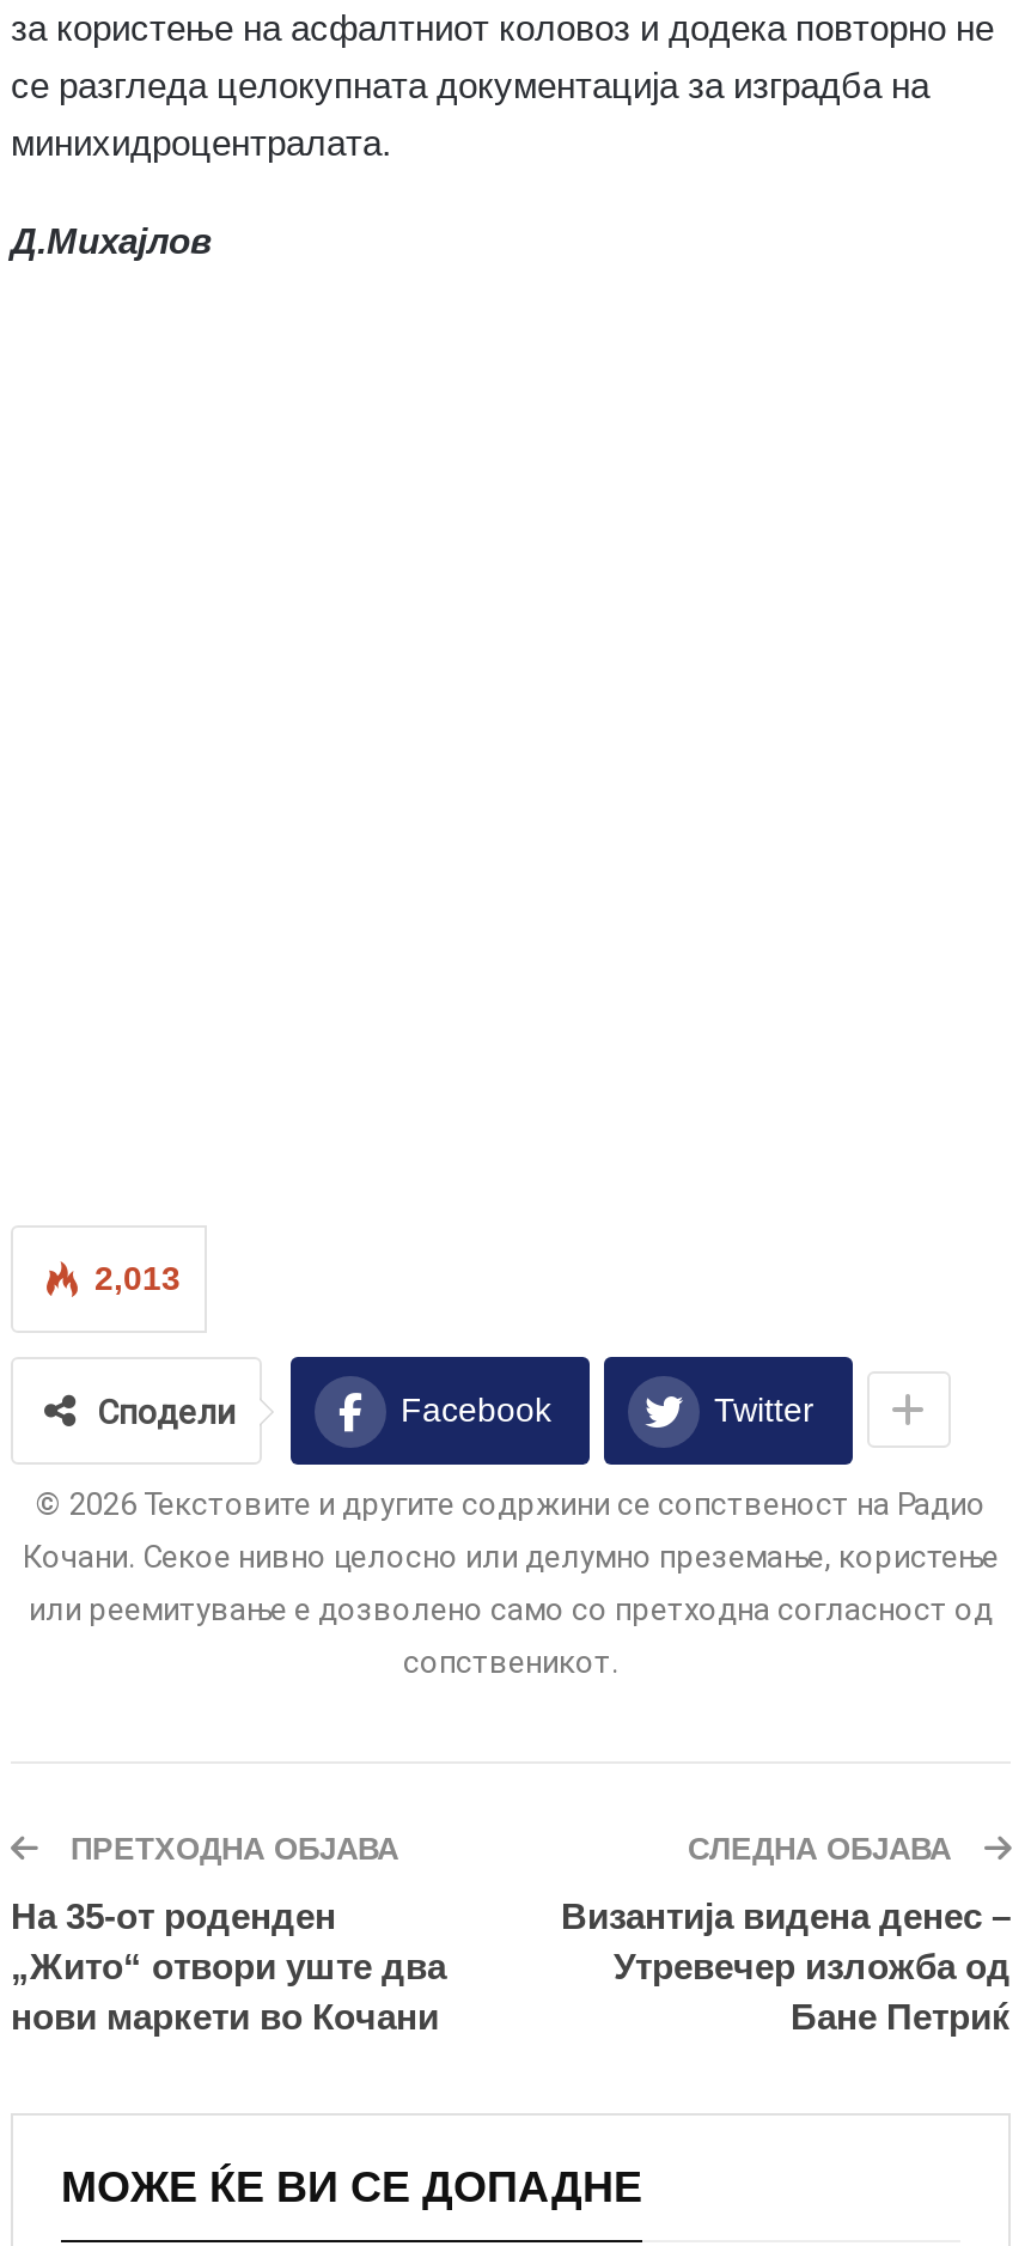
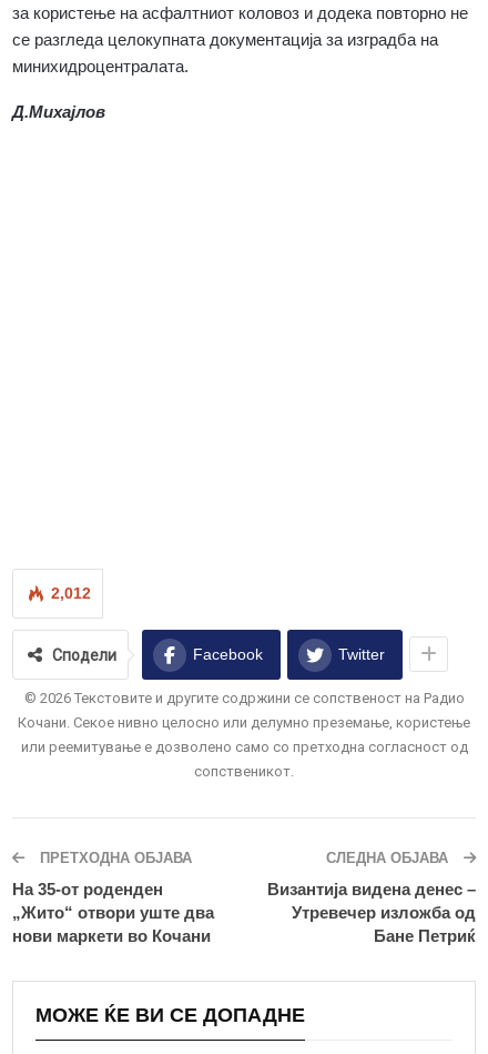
[94,1260,181,1298] 2,013 -> [51,585,91,602] 2,012

